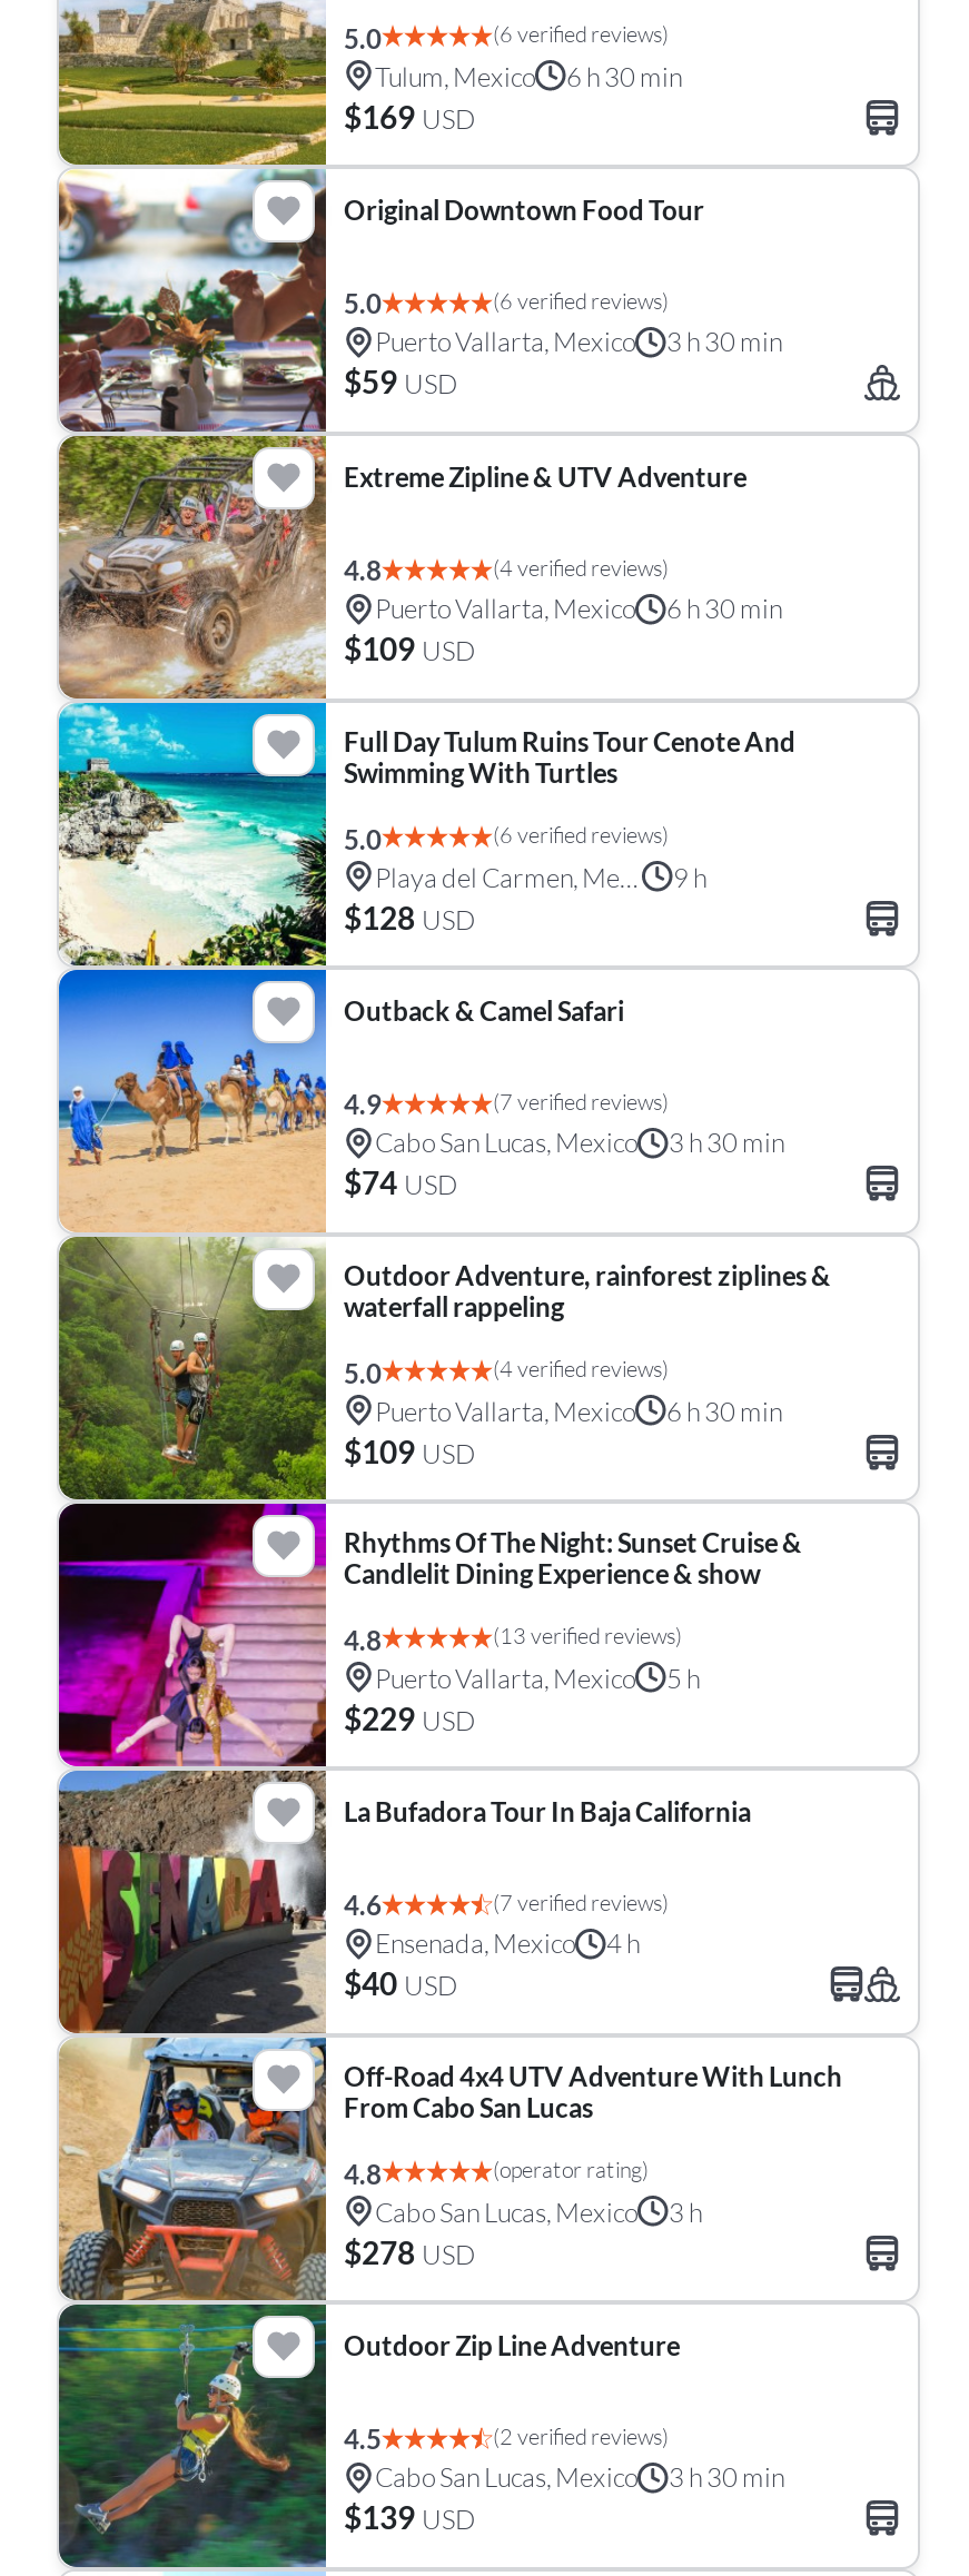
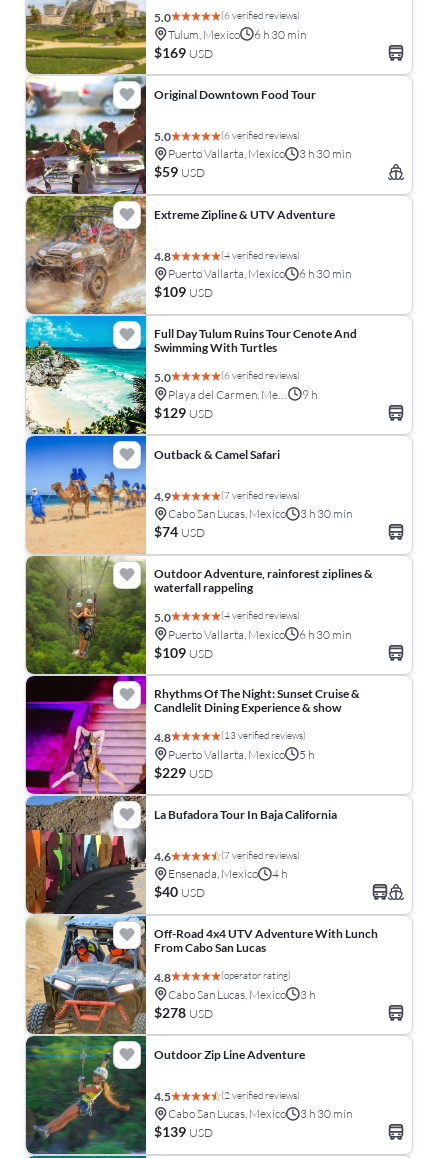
[344,898,475,936] $128 USD -> [154,404,213,421] $129 USD

